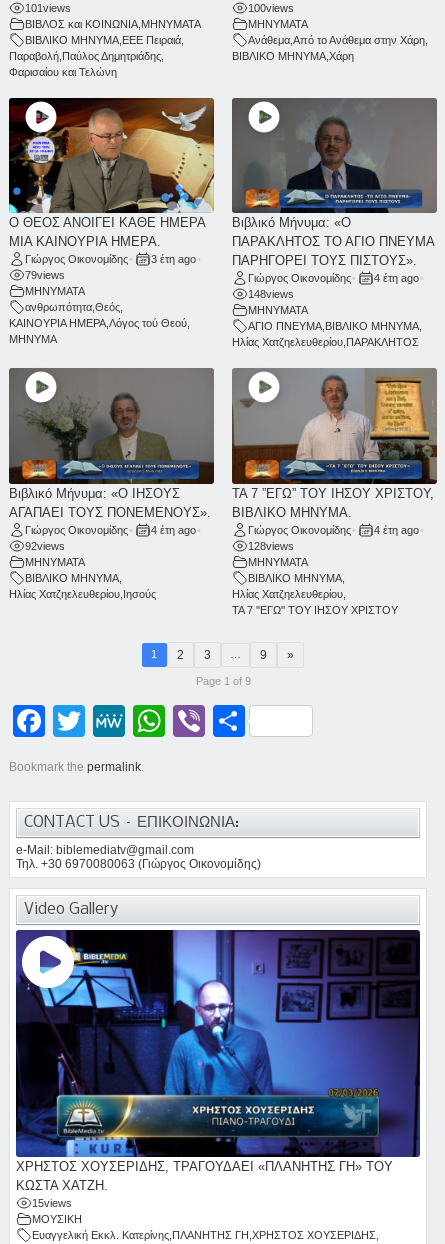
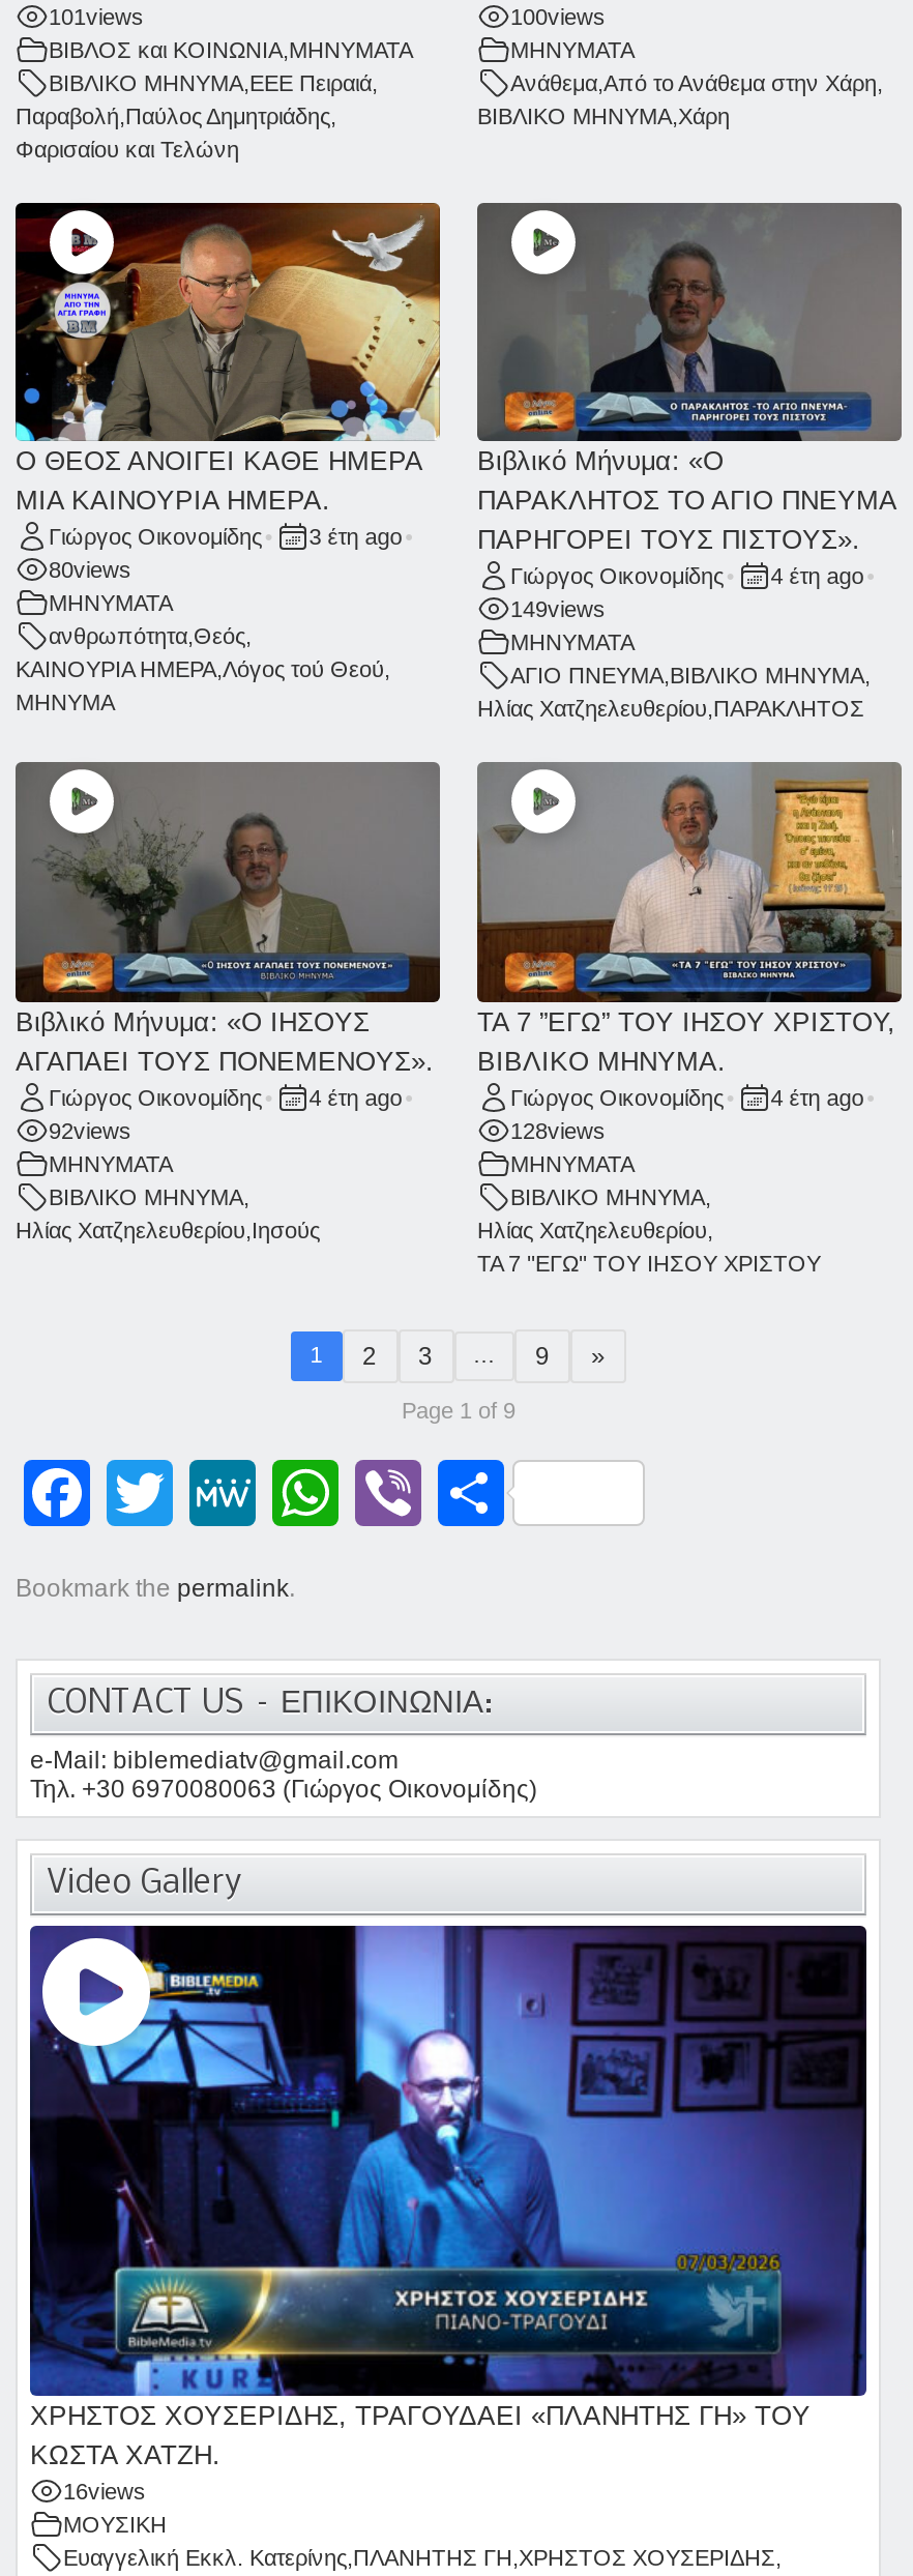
[25,269,65,281] 79views -> [49,557,131,582] 80views
[248,288,294,300] 148views -> [510,597,606,622] 149views
[32,1197,72,1209] 15views -> [63,2480,146,2504] 16views

